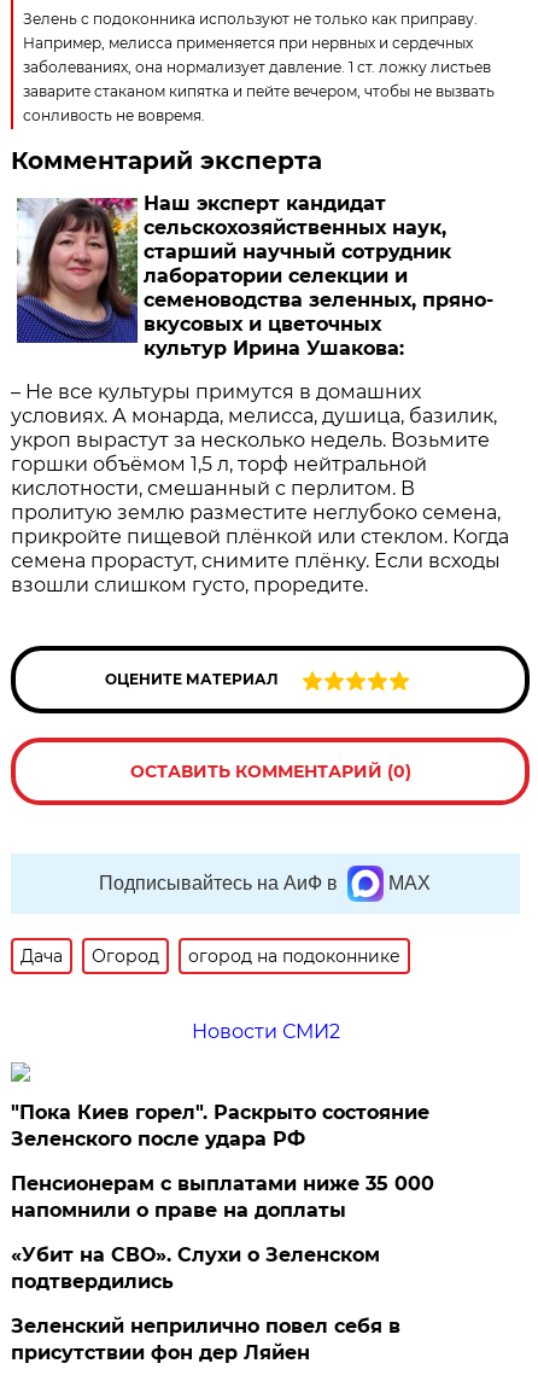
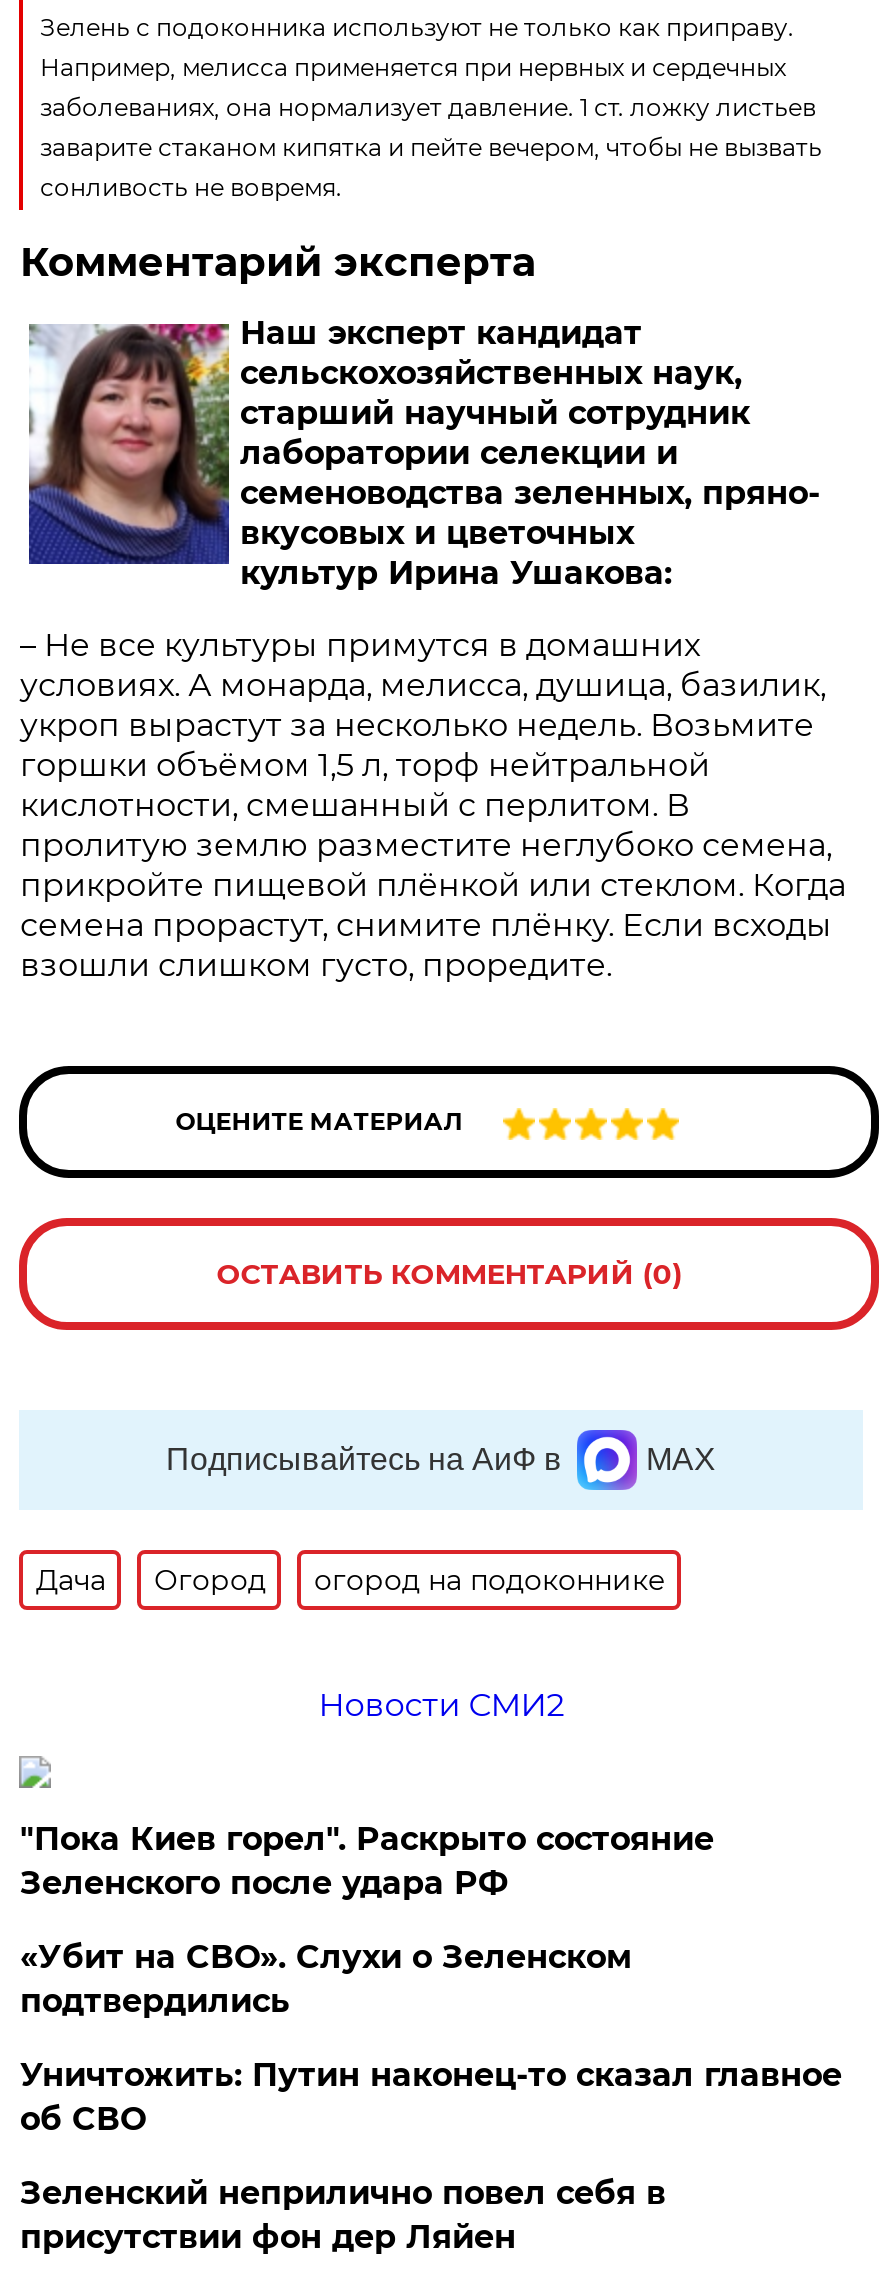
[11,1172,435,1222] Пенсионерам с выплатами ниже 35 000 | напомнили о праве на доплаты -> none
moved [11,1243,380,1293] -> [20,1938,632,2020]: «Убит на СВО». Слухи о Зеленском | подтвердились
none -> [20,2056,842,2138] Уничтожить: Путин наконец-то сказал главное | об СВО

